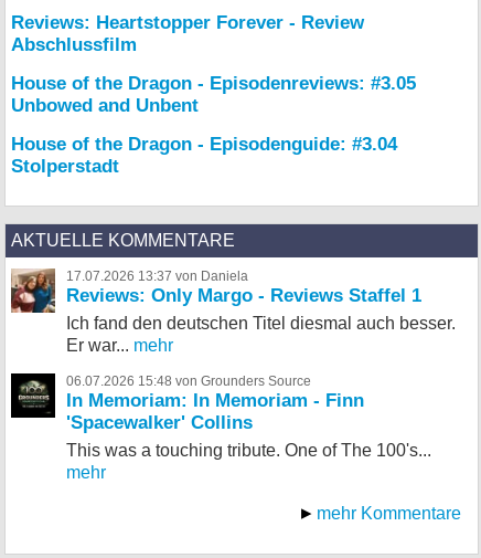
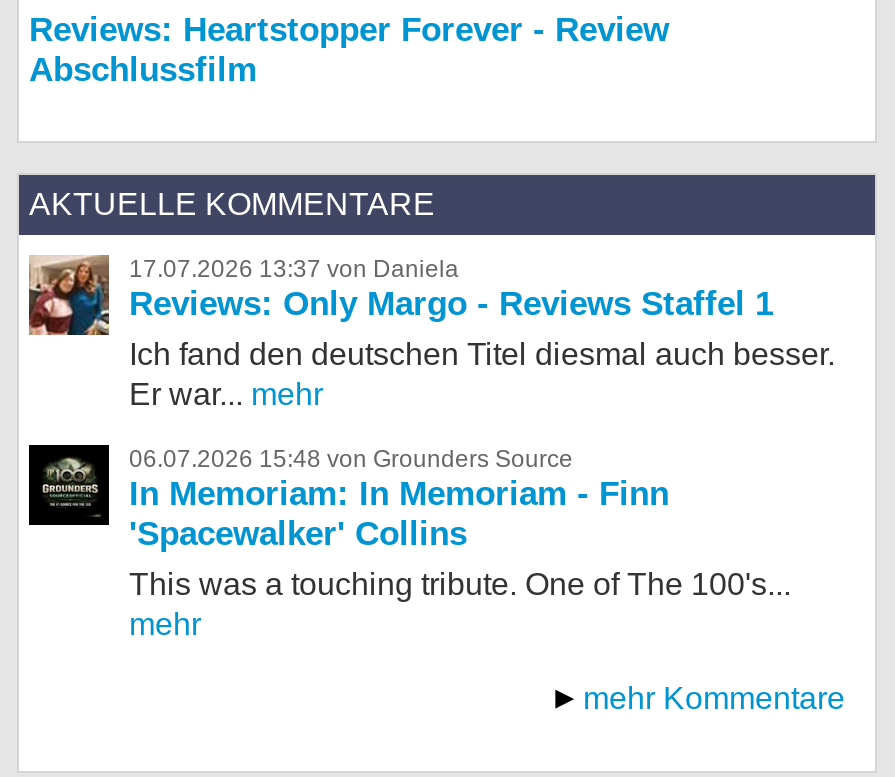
[11,73,416,177] House of the Dragon - Episodenreviews: #3.05 | Unbowed and Unbent | House of the Dragon - Episodenguide: #3.04 | Stolperstadt -> none

